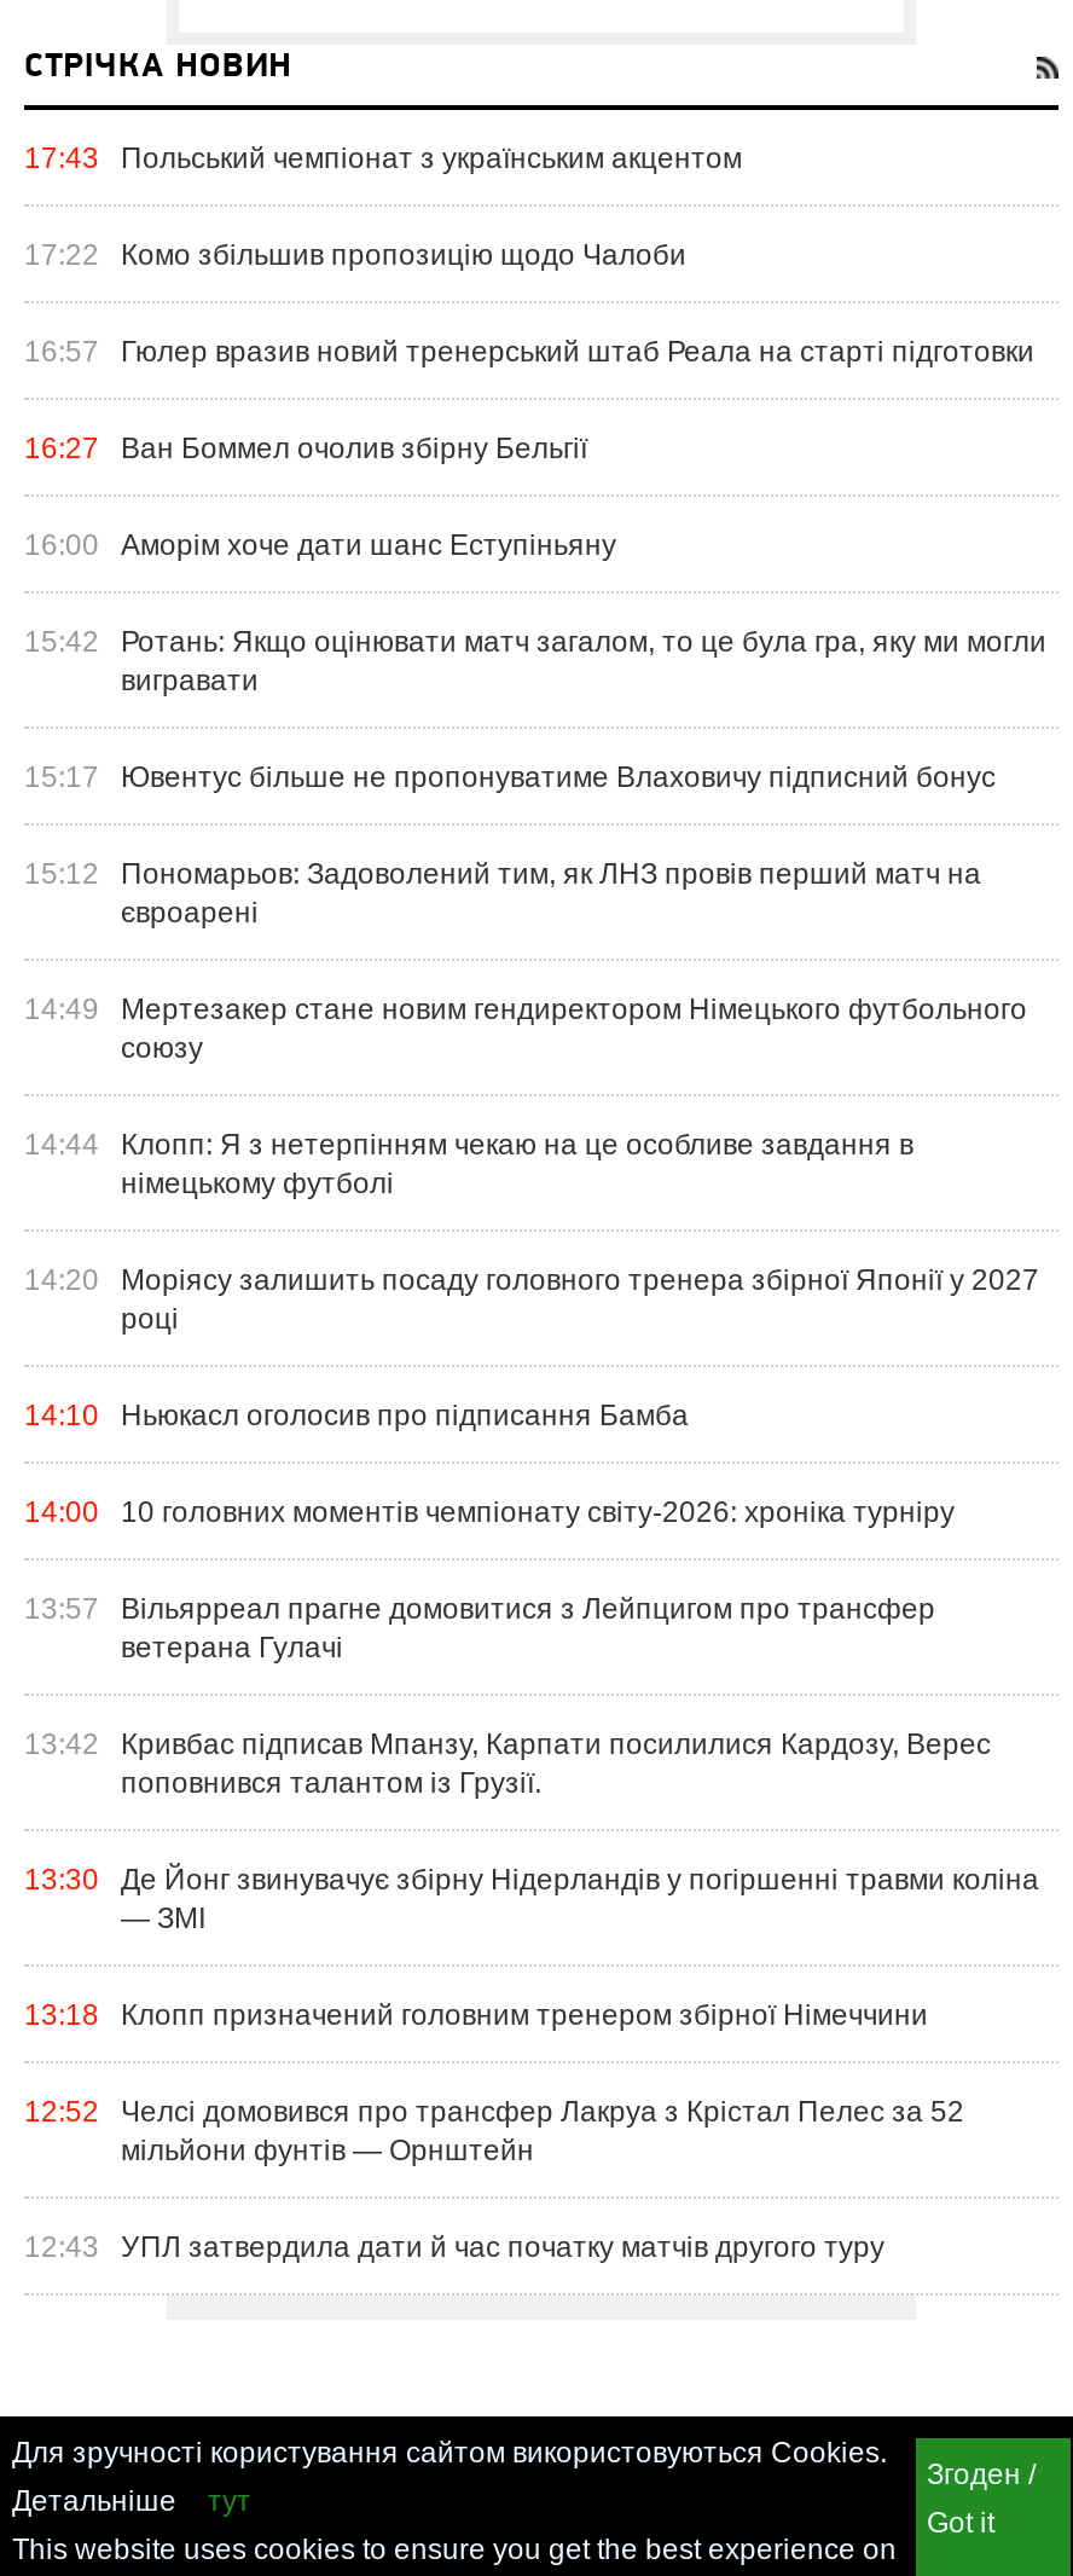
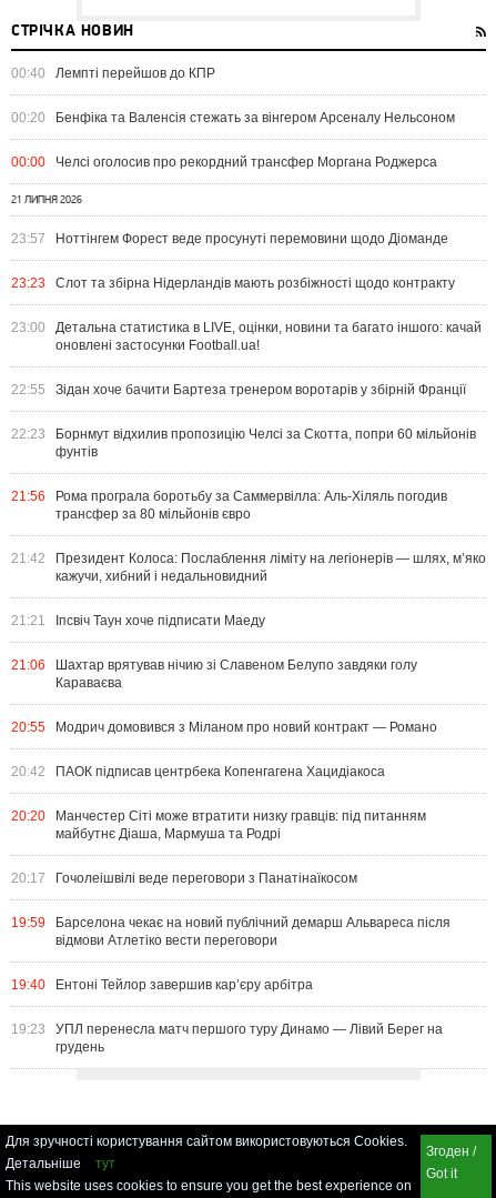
[24,141,1046,2264] 17:43 | Польський чемпіонат з українським акцентом | 17:22 | Комо збільшив пропозицію щодо Чалоби | 16:57 | Гюлер вразив новий тренерський штаб Реала на старті підготовки | 16:27 | Ван Боммел очолив збірну Бельгії | 16:00 | Аморім хоче дати шанс Еступіньяну | 15:42 | Ротань: Якщо оцінювати матч загалом, то це була гра, яку ми могли | вигравати | 15:17 | Ювентус більше не пропонуватиме Влаховичу підписний бонус | 15:12 | Пономарьов: Задоволений тим, як ЛНЗ провів перший матч на | євроарені | 14:49 | Мертезакер стане новим гендиректором Німецького футбольного | союзу | 14:44 | Клопп: Я з нетерпінням чекаю на це особливе завдання в | німецькому футболі | 14:20 | Моріясу залишить посаду головного тренера збірної Японії у 2027 | році | 14:10 | Ньюкасл оголосив про підписання Бамба | 14:00 | 10 головних моментів чемпіонату світу-2026: хроніка турніру | 13:57 | Вільярреал прагне домовитися з Лейпцигом про трансфер | ветерана Гулачі | 13:42 | Кривбас підписав Мпанзу, Карпати посилилися Кардозу, Верес | поповнився талантом із Грузії. | 13:30 | Де Йонг звинувачує збірну Нідерландів у погіршенні травми коліна | — ЗМІ | 13:18 | Клопп призначений головним тренером збірної Німеччини | 12:52 | Челсі домовився про трансфер Лакруа з Крістал Пелес за 52 | мільйони фунтів — Орнштейн | 12:43 | УПЛ затвердила дати й час початку матчів другого туру -> [11,66,486,1055] 00:40 | Лемпті перейшов до КПР | 00:20 | Бенфіка та Валенсія стежать за вінгером Арсеналу Нельсоном | 00:00 | Челсі оголосив про рекордний трансфер Моргана Роджерса | 21 ЛИПНЯ 2026 | 23:57 | Ноттінгем Форест веде просунуті перемовини щодо Діоманде | 23:23 | Слот та збірна Нідерландів мають розбіжності щодо контракту | 23:00 | Детальна статистика в LIVE, оцінки, новини та багато іншого: качай | оновлені застосунки Football.ua! | 22:55 | Зідан хоче бачити Бартеза тренером воротарів у збірній Франції | 22:23 | Борнмут відхилив пропозицію Челсі за Скотта, попри 60 мільйонів | фунтів | 21:56 | Рома програла боротьбу за Саммервілла: Аль-Хіляль погодив | трансфер за 80 мільйонів євро | 21:42 | Президент Колоса: Послаблення ліміту на легіонерів — шлях, м’яко | кажучи, хибний і недальновидний | 21:21 | Іпсвіч Таун хоче підписати Маеду | 21:06 | Шахтар врятував нічию зі Славеном Белупо завдяки голу | Караваєва | 20:55 | Модрич домовився з Міланом про новий контракт — Романо | 20:42 | ПАОК підписав центрбека Копенгагена Хацидіакоса | 20:20 | Манчестер Сіті може втратити низку гравців: під питанням | майбутнє Діаша, Мармуша та Родрі | 20:17 | Гочолеішвілі веде переговори з Панатінаїкосом | 19:59 | Барселона чекає на новий публічний демарш Альвареса після | відмови Атлетіко вести переговори | 19:40 | Ентоні Тейлор завершив кар’єру арбітра | 19:23 | УПЛ перенесла матч першого туру Динамо — Лівий Берег на | грудень

